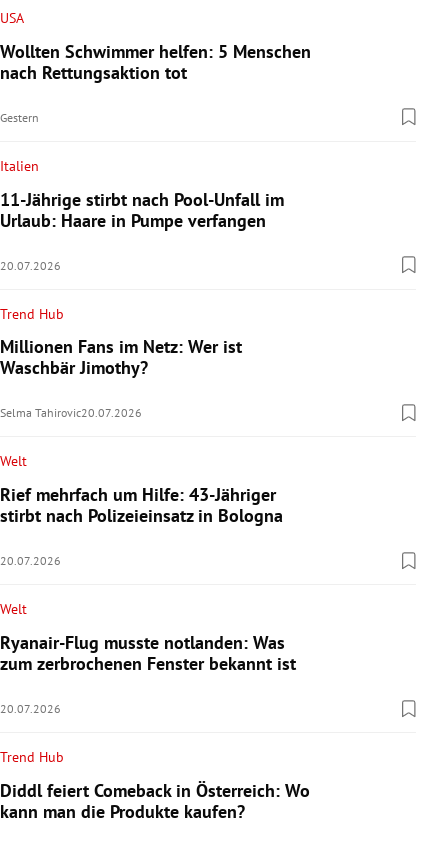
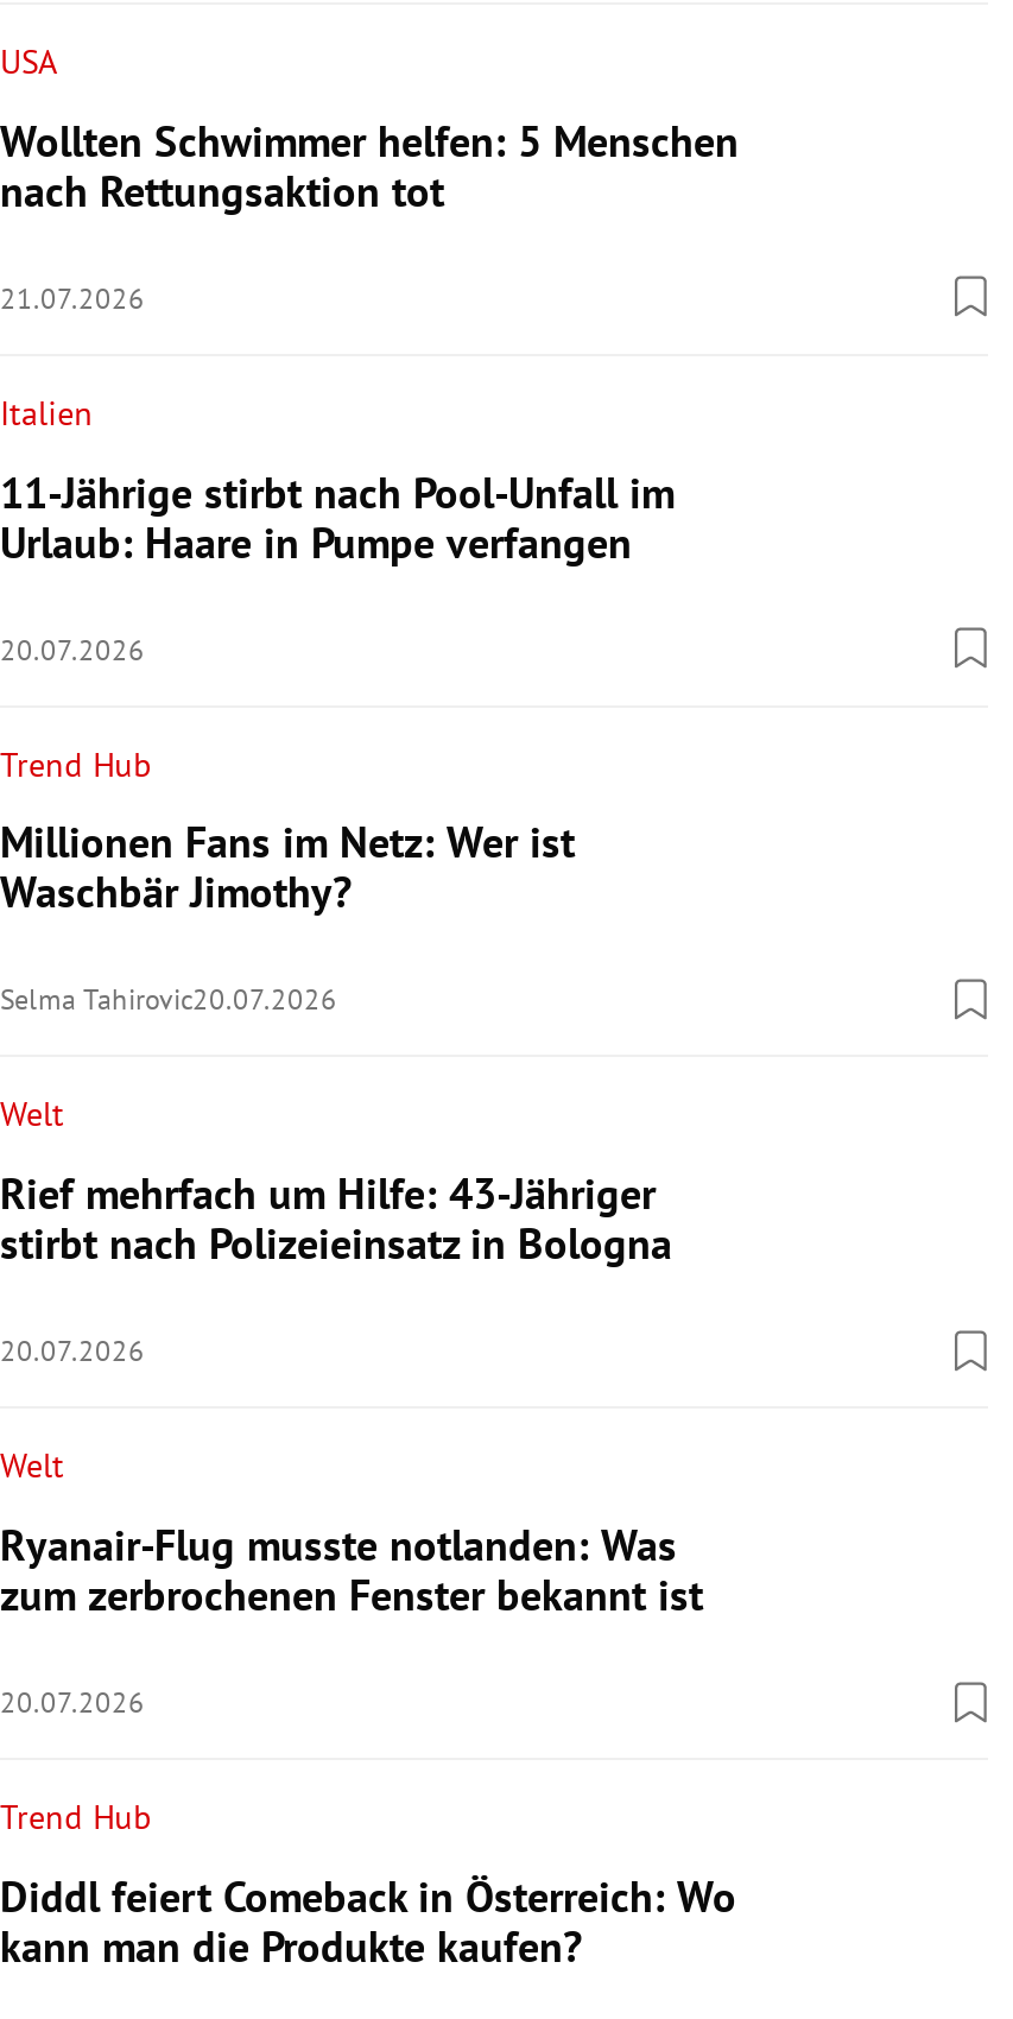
[0,110,39,125] Gestern -> [0,280,145,315] 21.07.2026

